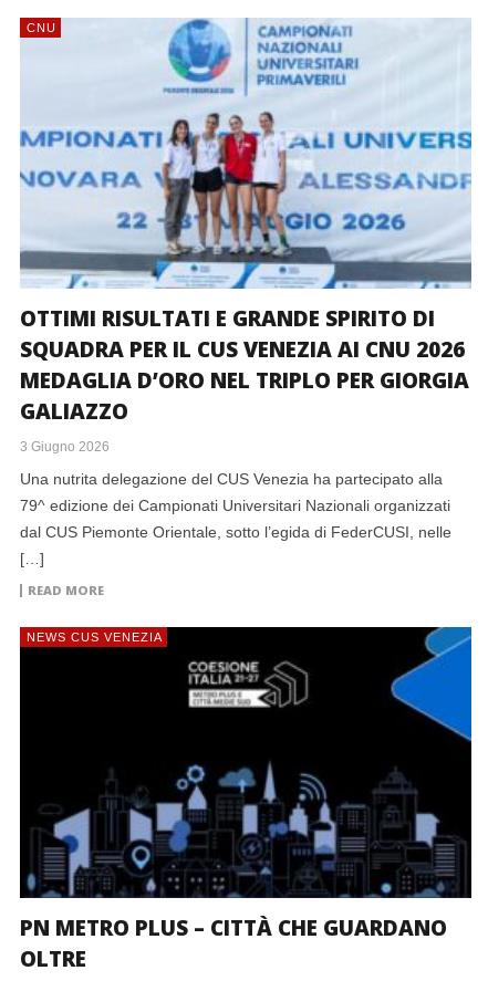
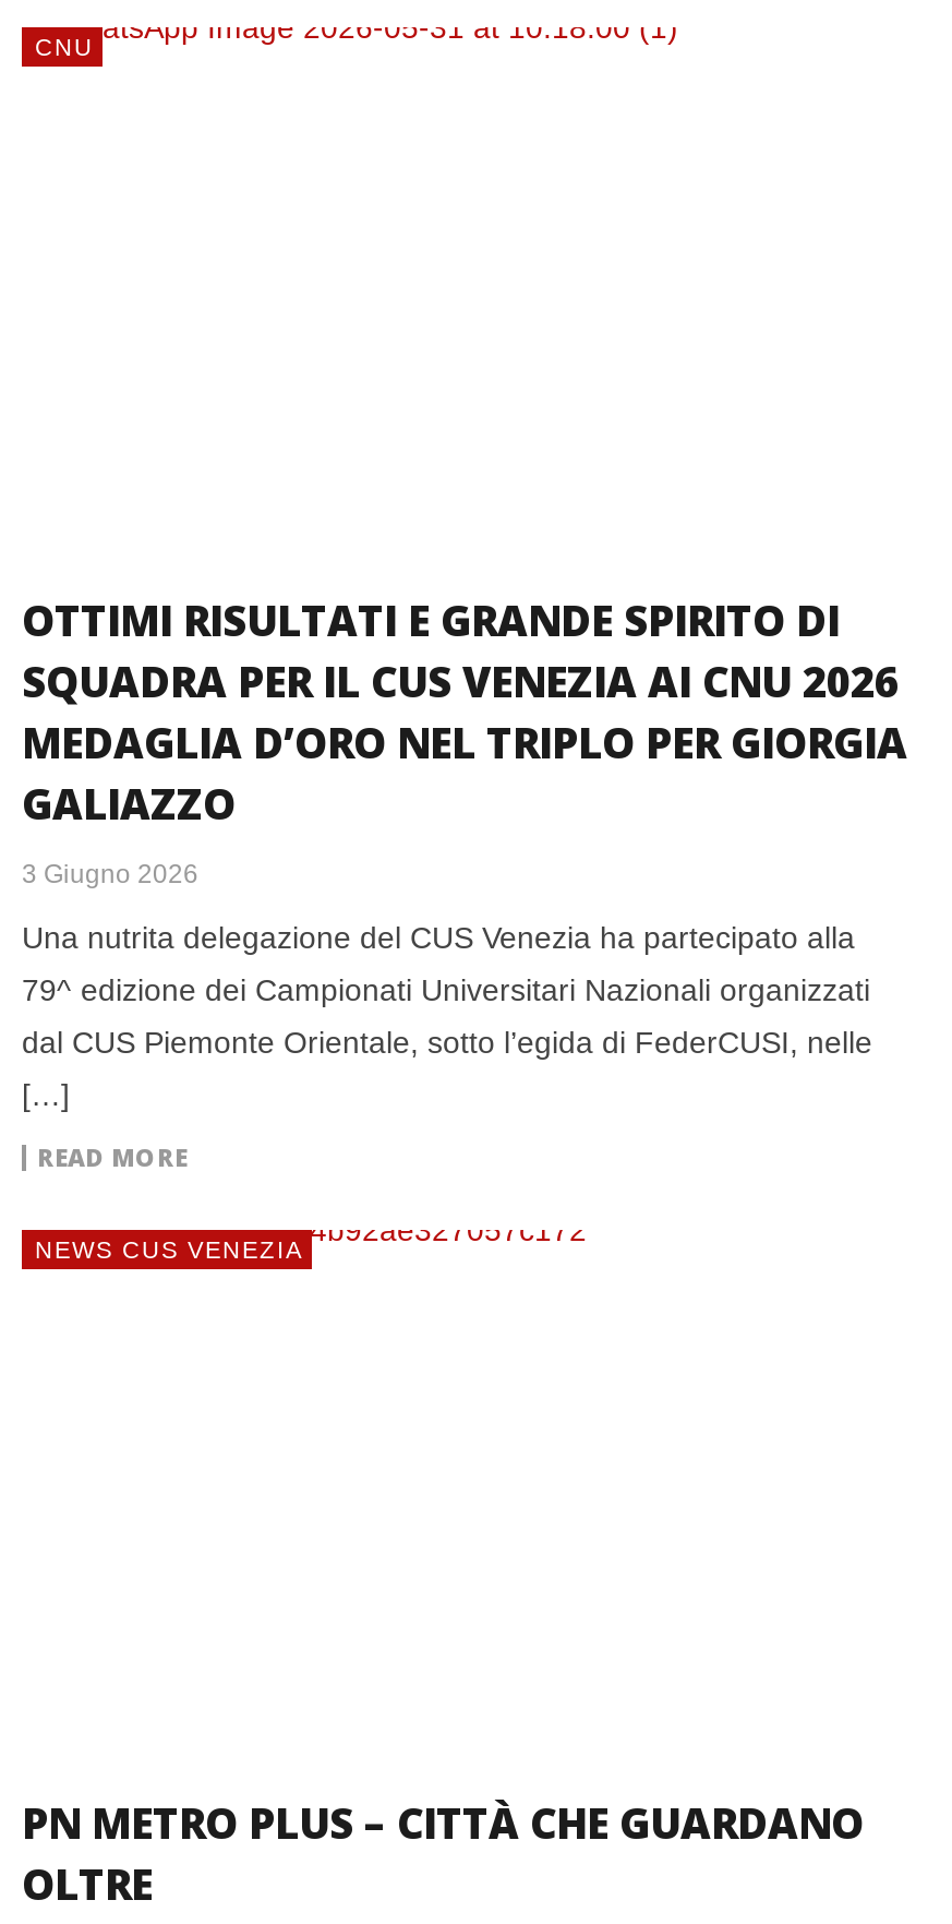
[19,18,473,290] [image] -> none
[19,626,473,899] [image] -> none

